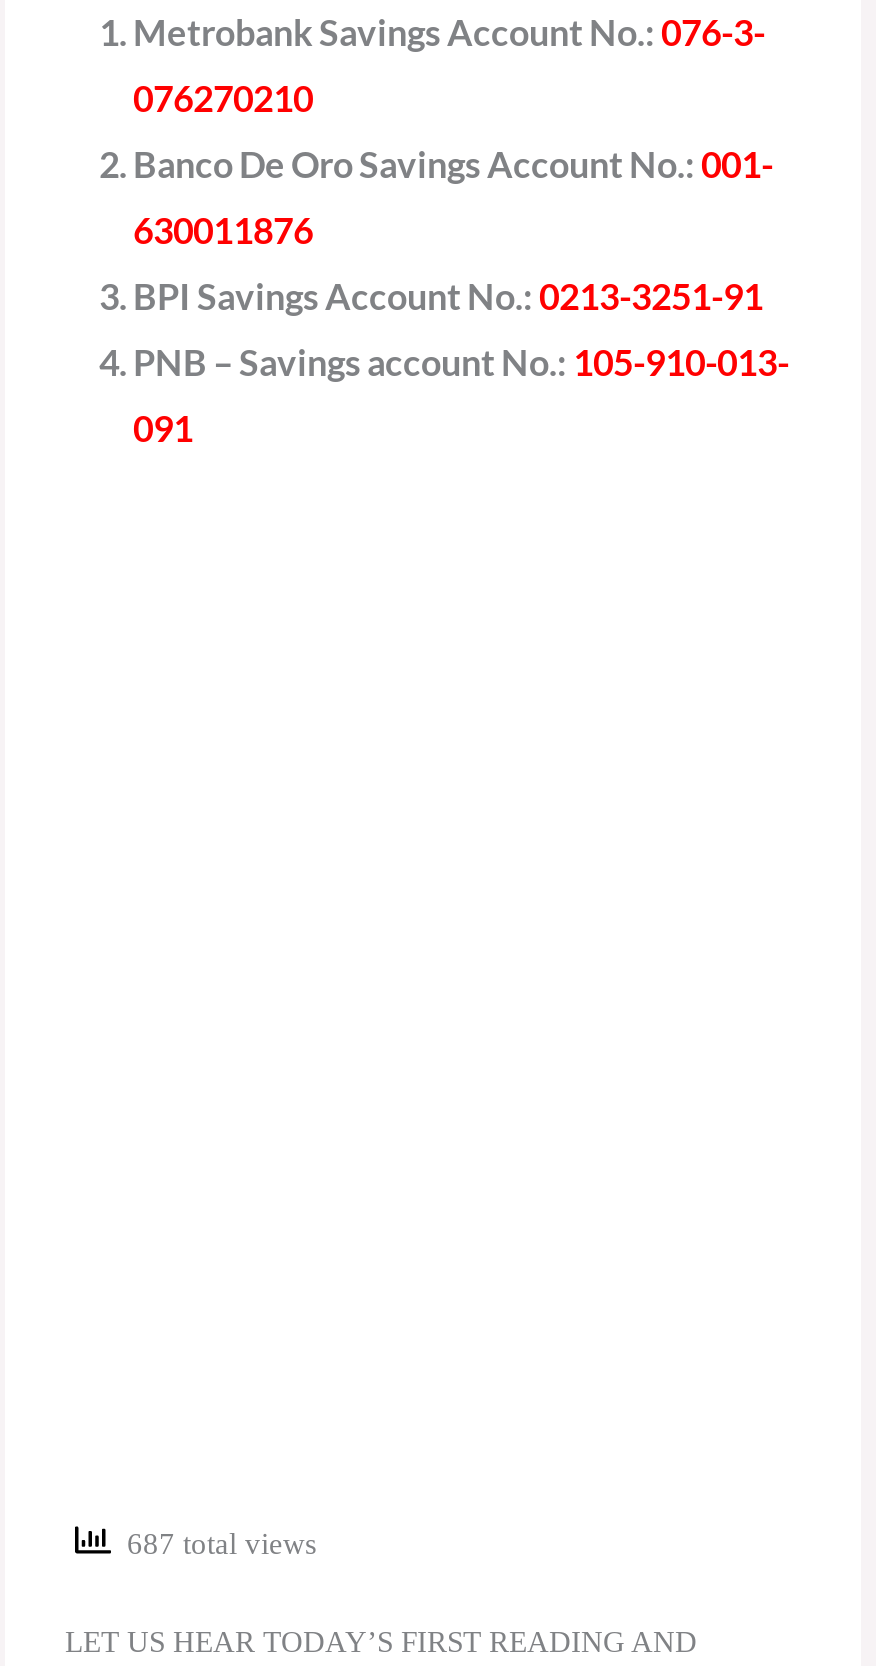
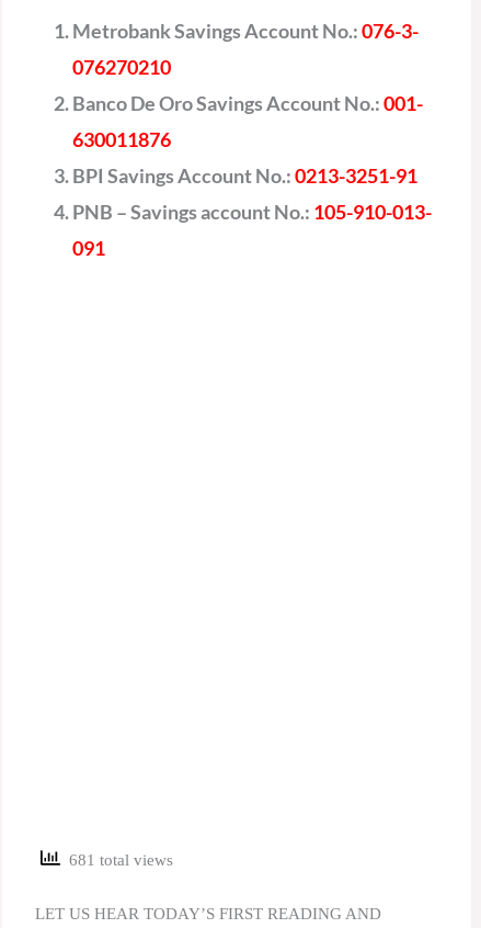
[111,1529,317,1561] 687 total views -> [60,852,173,869] 681 total views

